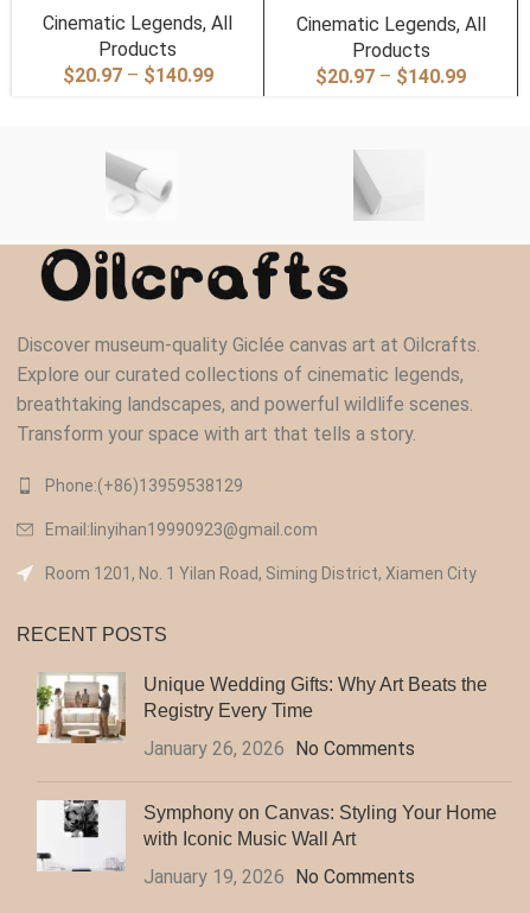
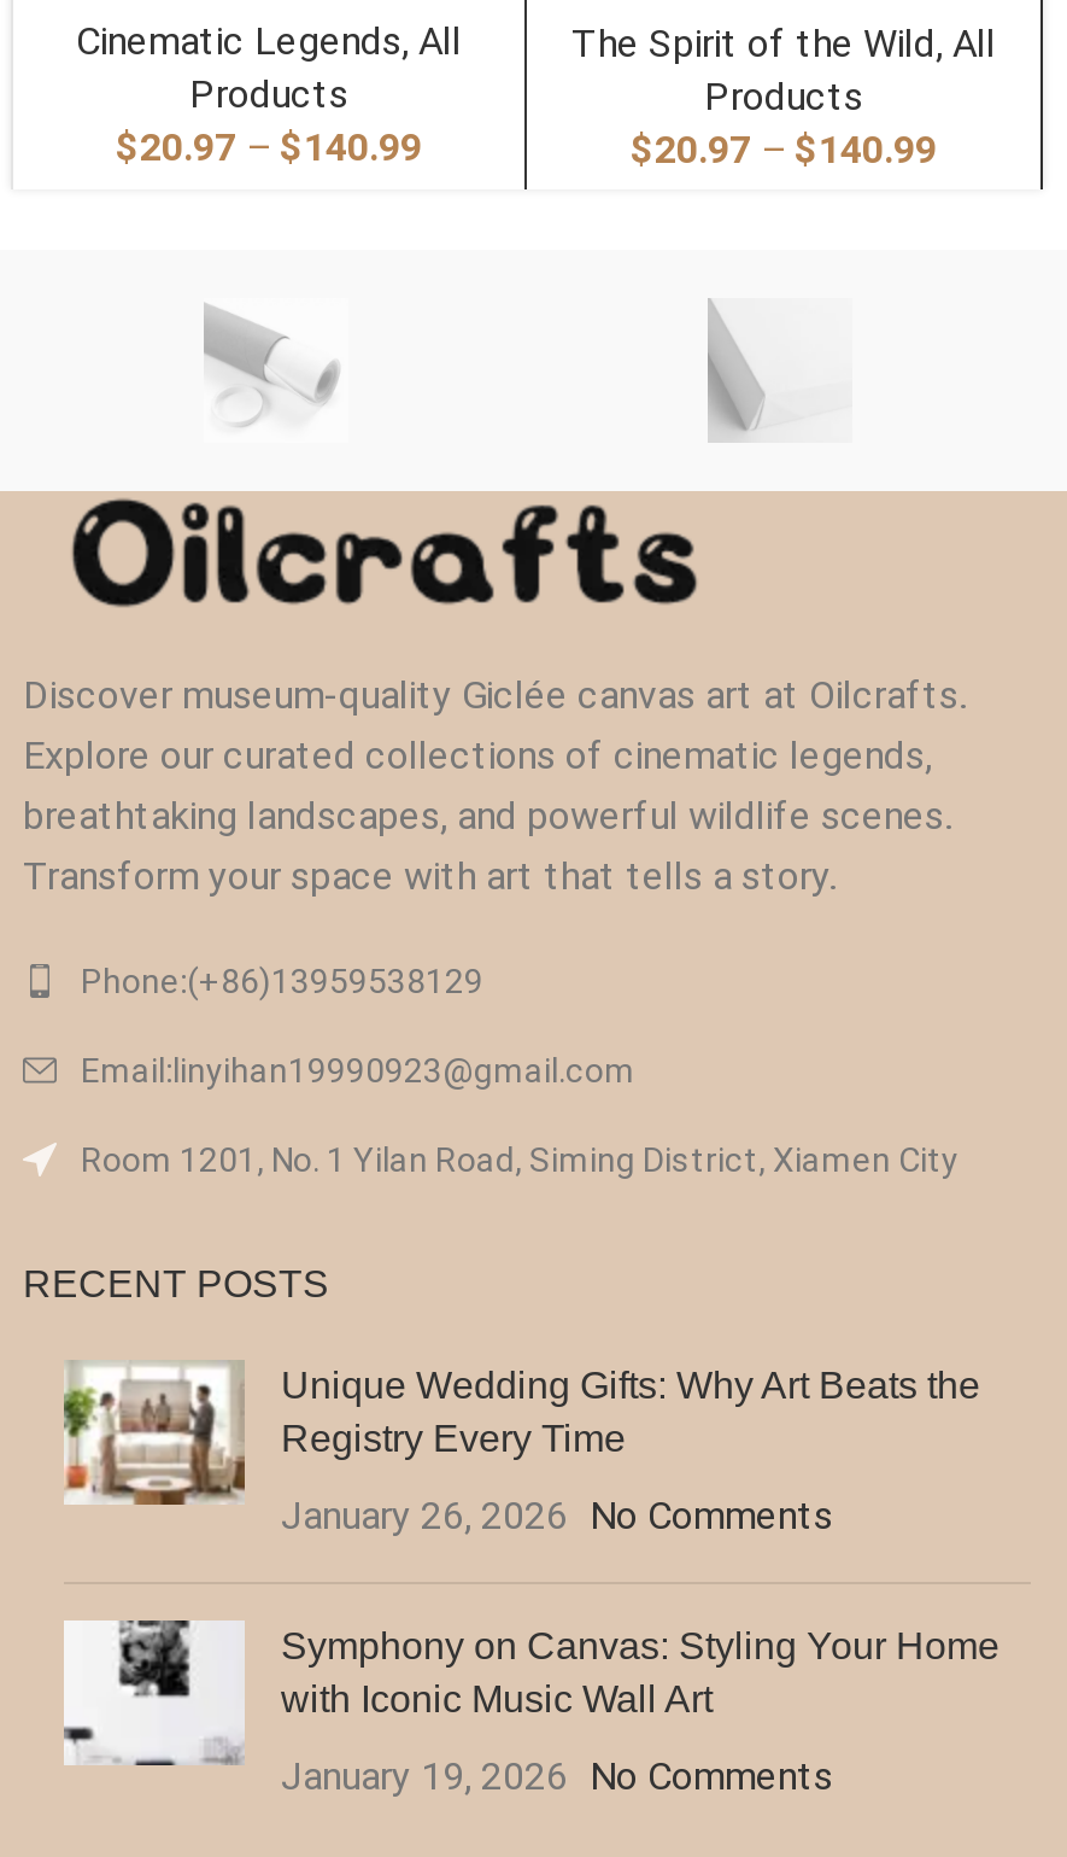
[296,13,486,35] Cinematic Legends, All -> [571,20,996,66] The Spirit of the Wild, All

